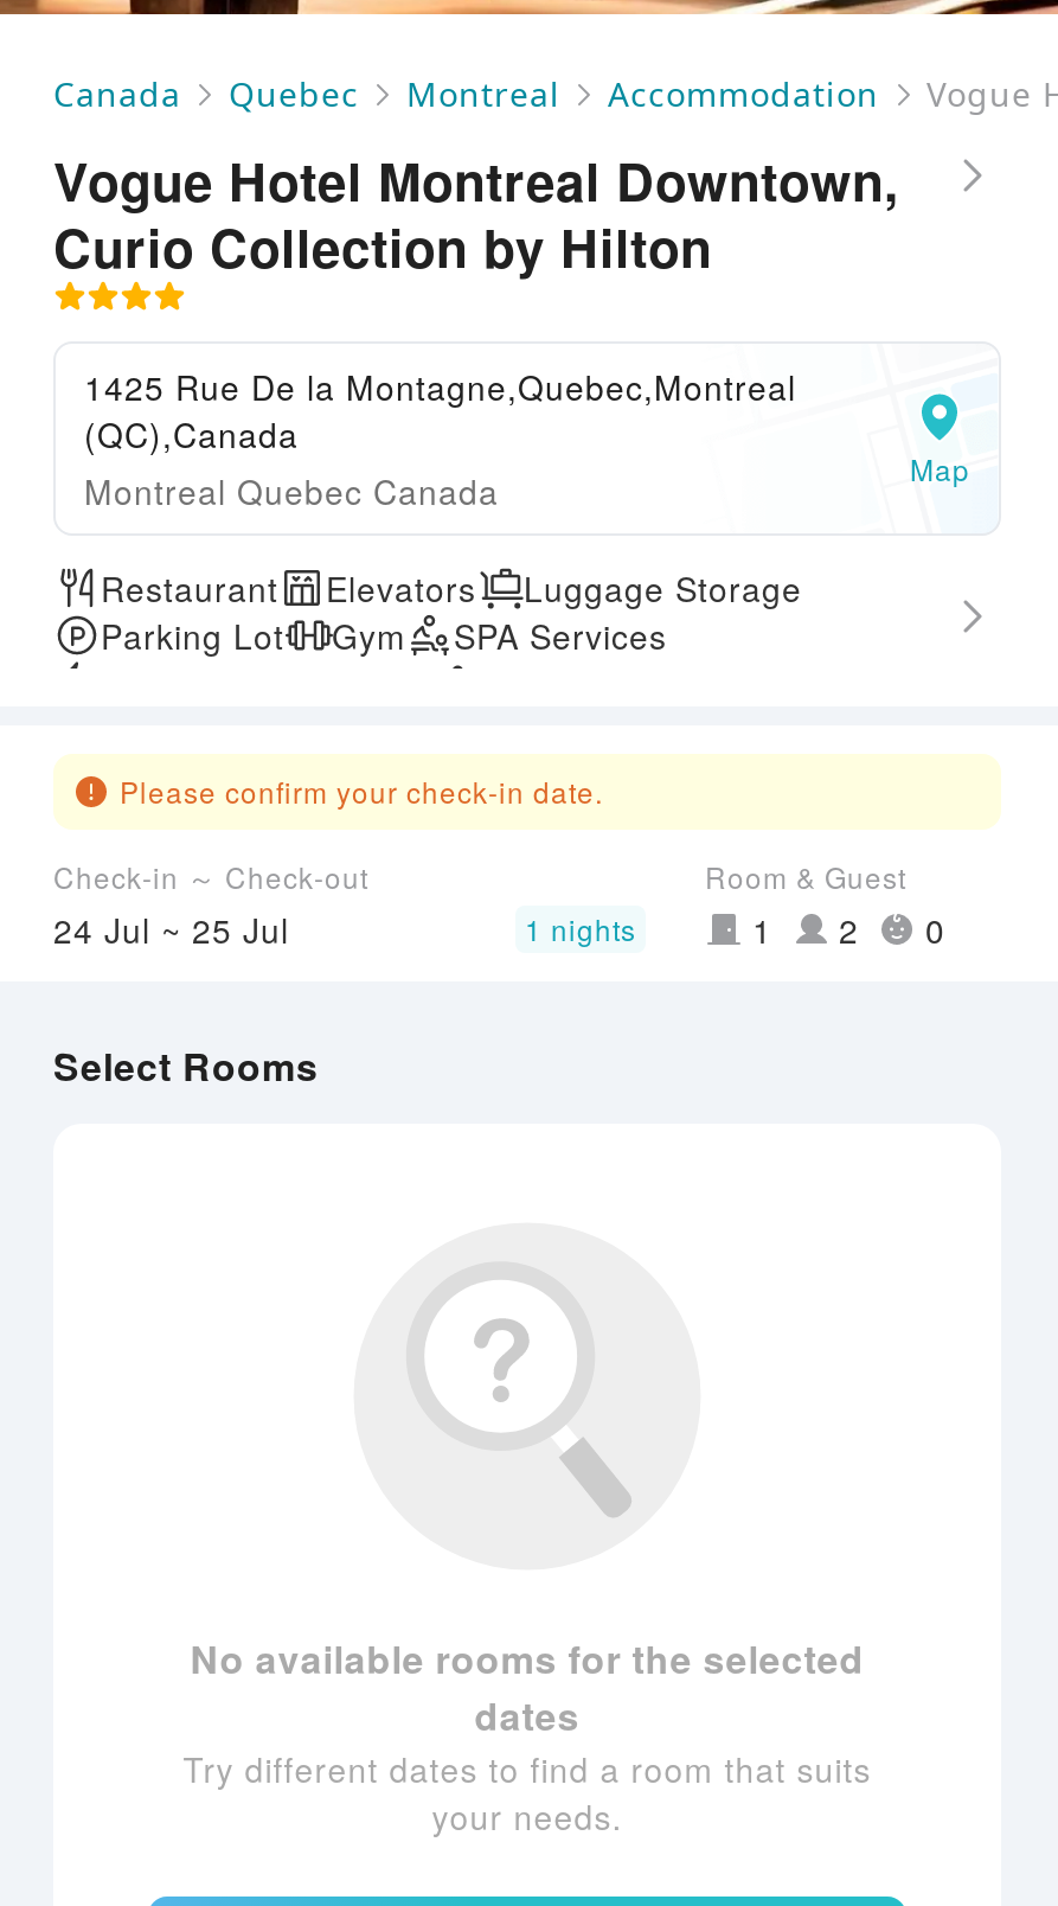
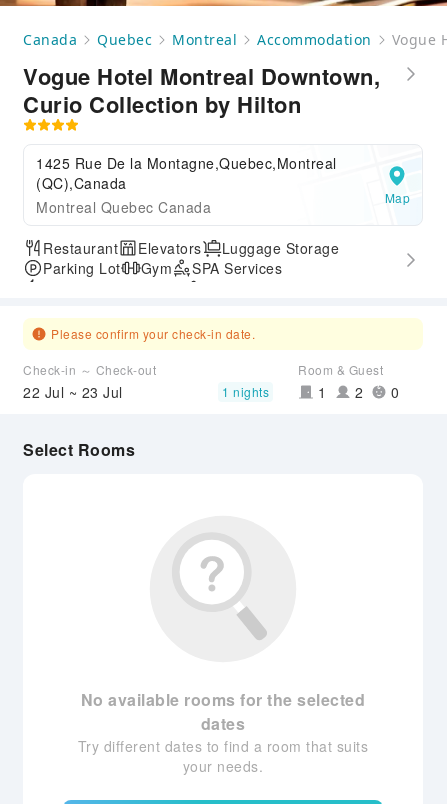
[53,906,289,953] 24 Jul ~ 25 Jul -> [23,382,122,402] 22 Jul ~ 23 Jul

